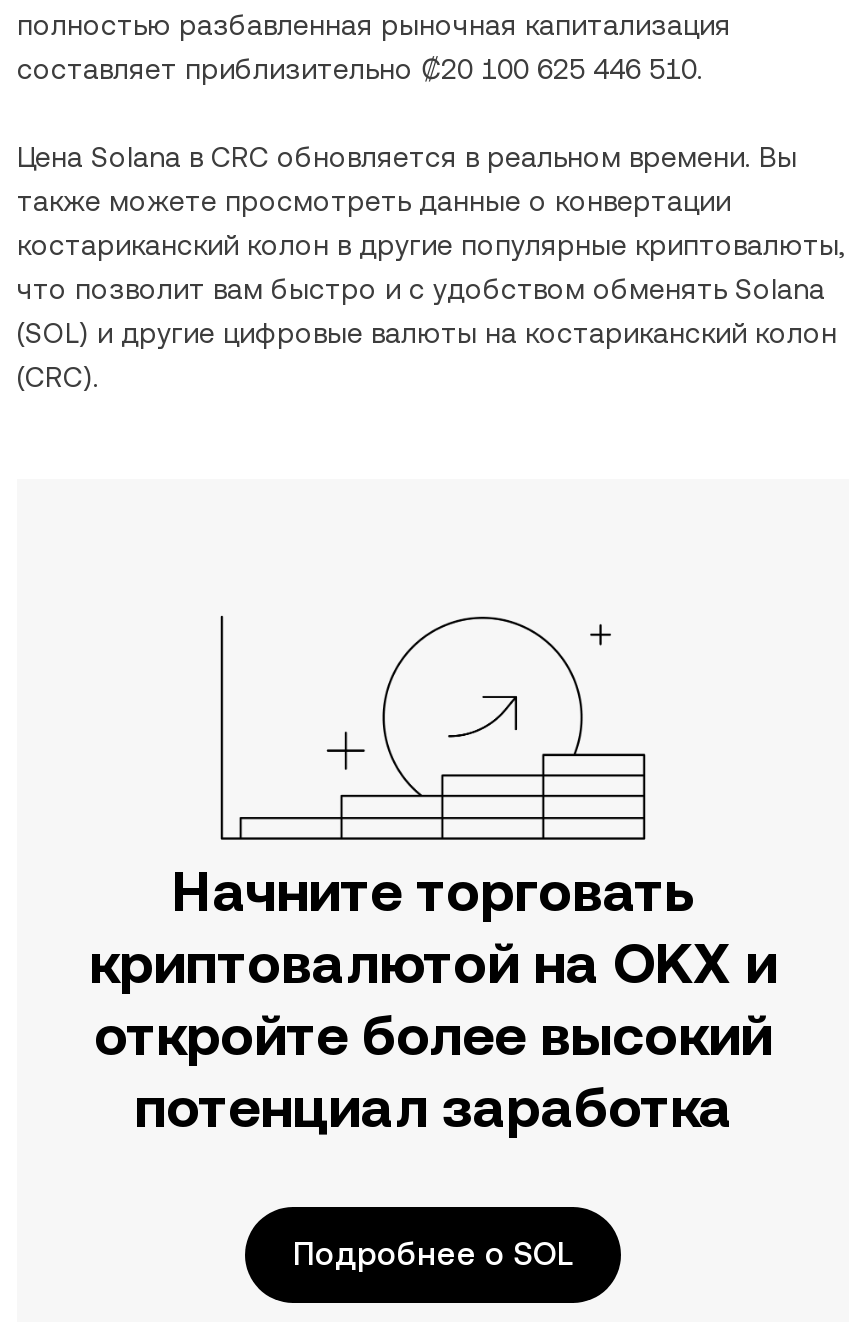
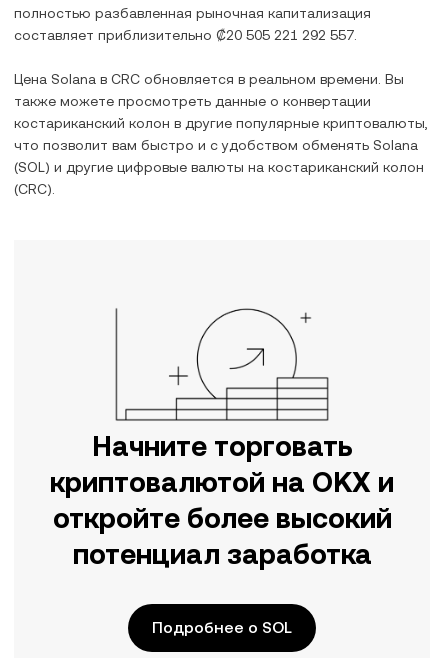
[17,53,703,85] составляет приблизительно ₡20 100 625 446 510. -> [14,27,357,43] составляет приблизительно ₡20 505 221 292 557.

